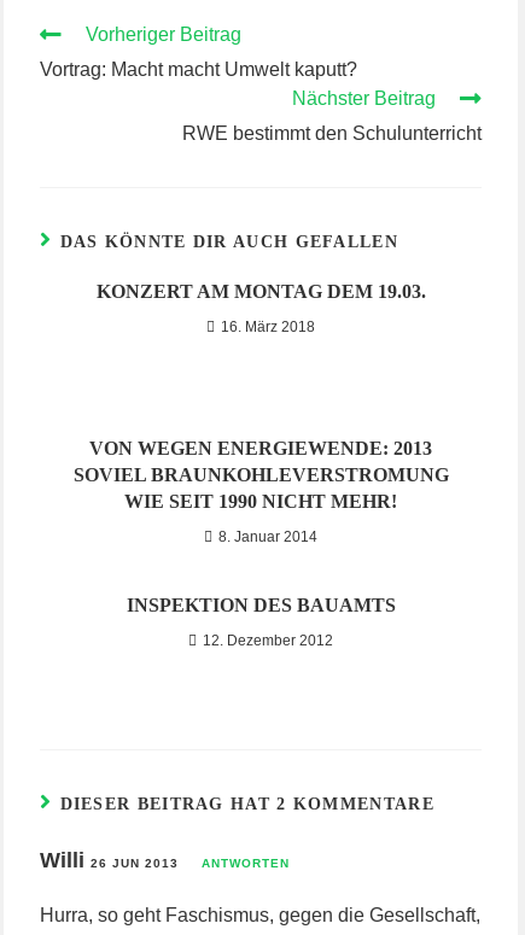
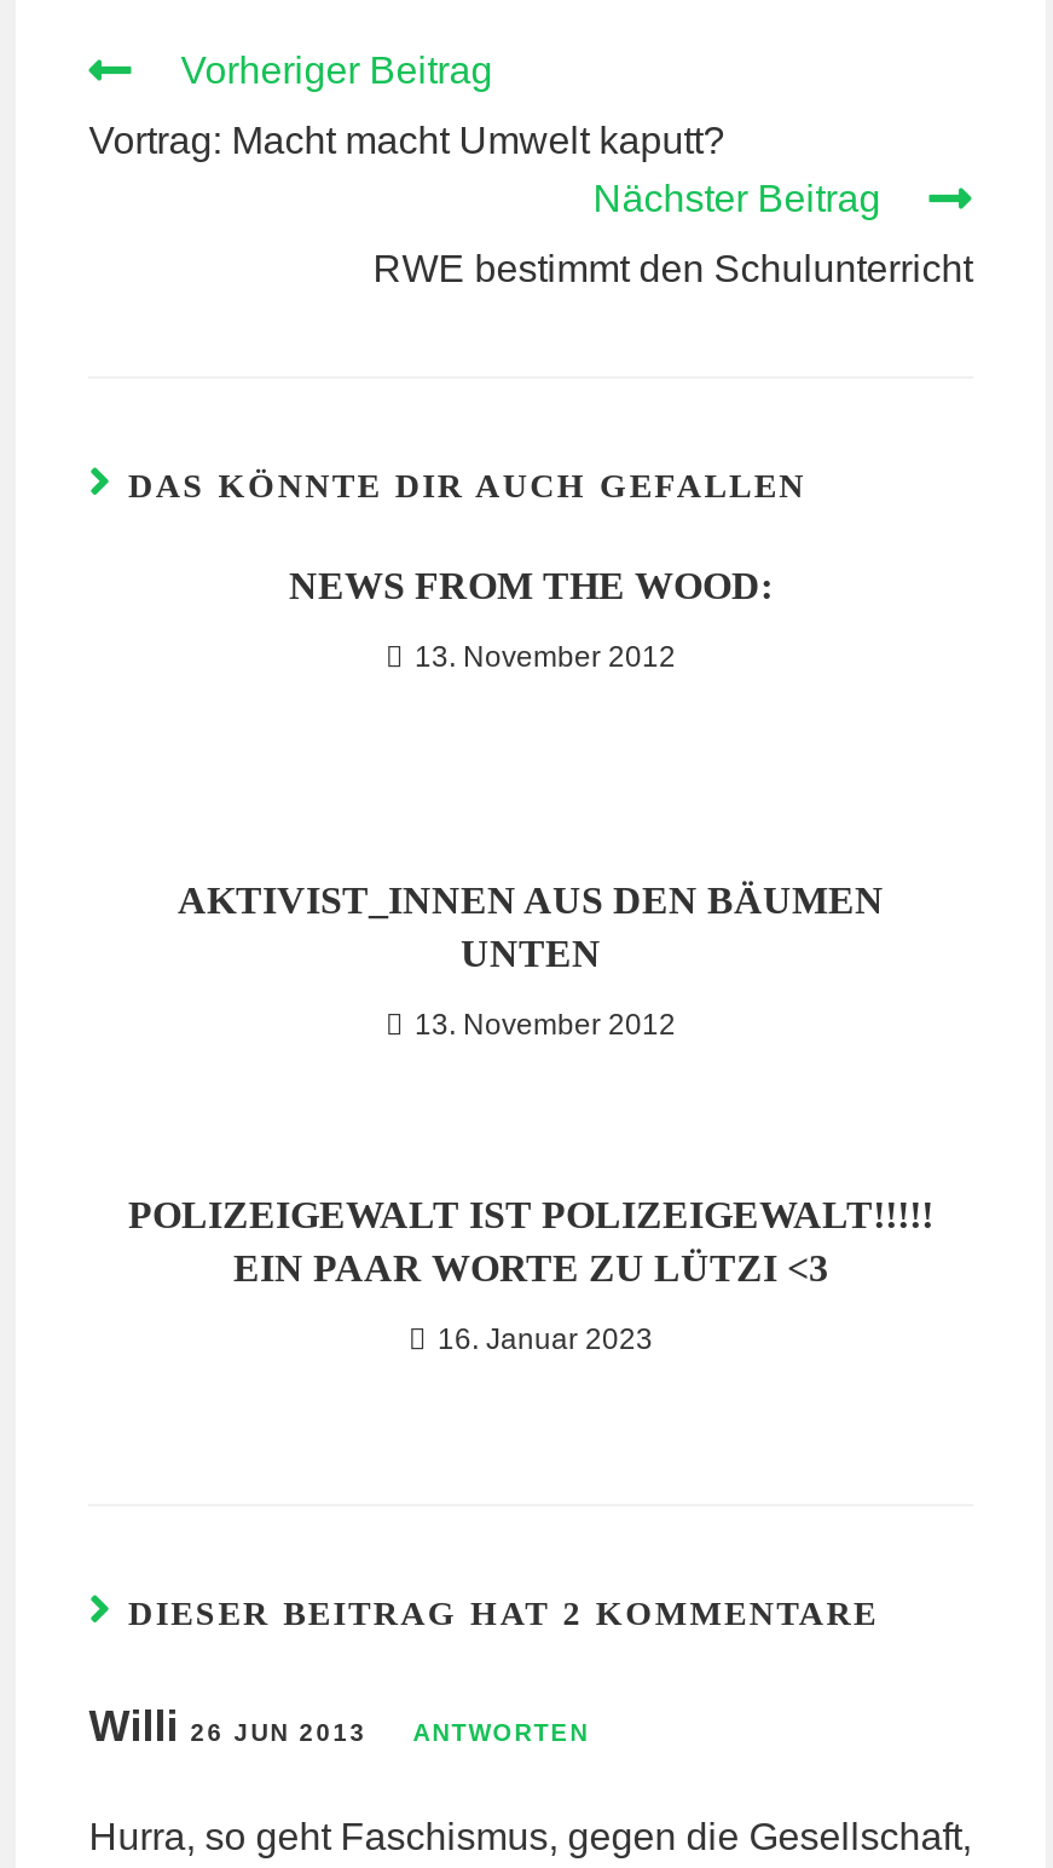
[96,281,425,302] KONZERT AM MONTAG DEM 19.03. -> [289,565,773,606] NEWS FROM THE WOOD:
[221,319,315,335] 16. März 2018 -> [415,640,676,674] 13. November 2012
[73,438,448,512] VON WEGEN ENERGIEWENDE: 2013 | SOVIEL BRAUNKOHLEVERSTROMUNG | WIE SEIT 1990 NICHT MEHR! -> [178,880,884,974] AKTIVIST_INNEN AUS DEN BÄUMEN | UNTEN
[218,528,317,545] 8. Januar 2014 -> [415,1008,676,1042] 13. November 2012
[126,595,395,615] INSPEKTION DES BAUAMTS -> [128,1194,933,1288] POLIZEIGEWALT IST POLIZEIGEWALT!!!!! | EIN PAAR WORTE ZU LÜTZI <3
[203,632,333,649] 12. Dezember 2012 -> [438,1322,653,1356] 16. Januar 2023

